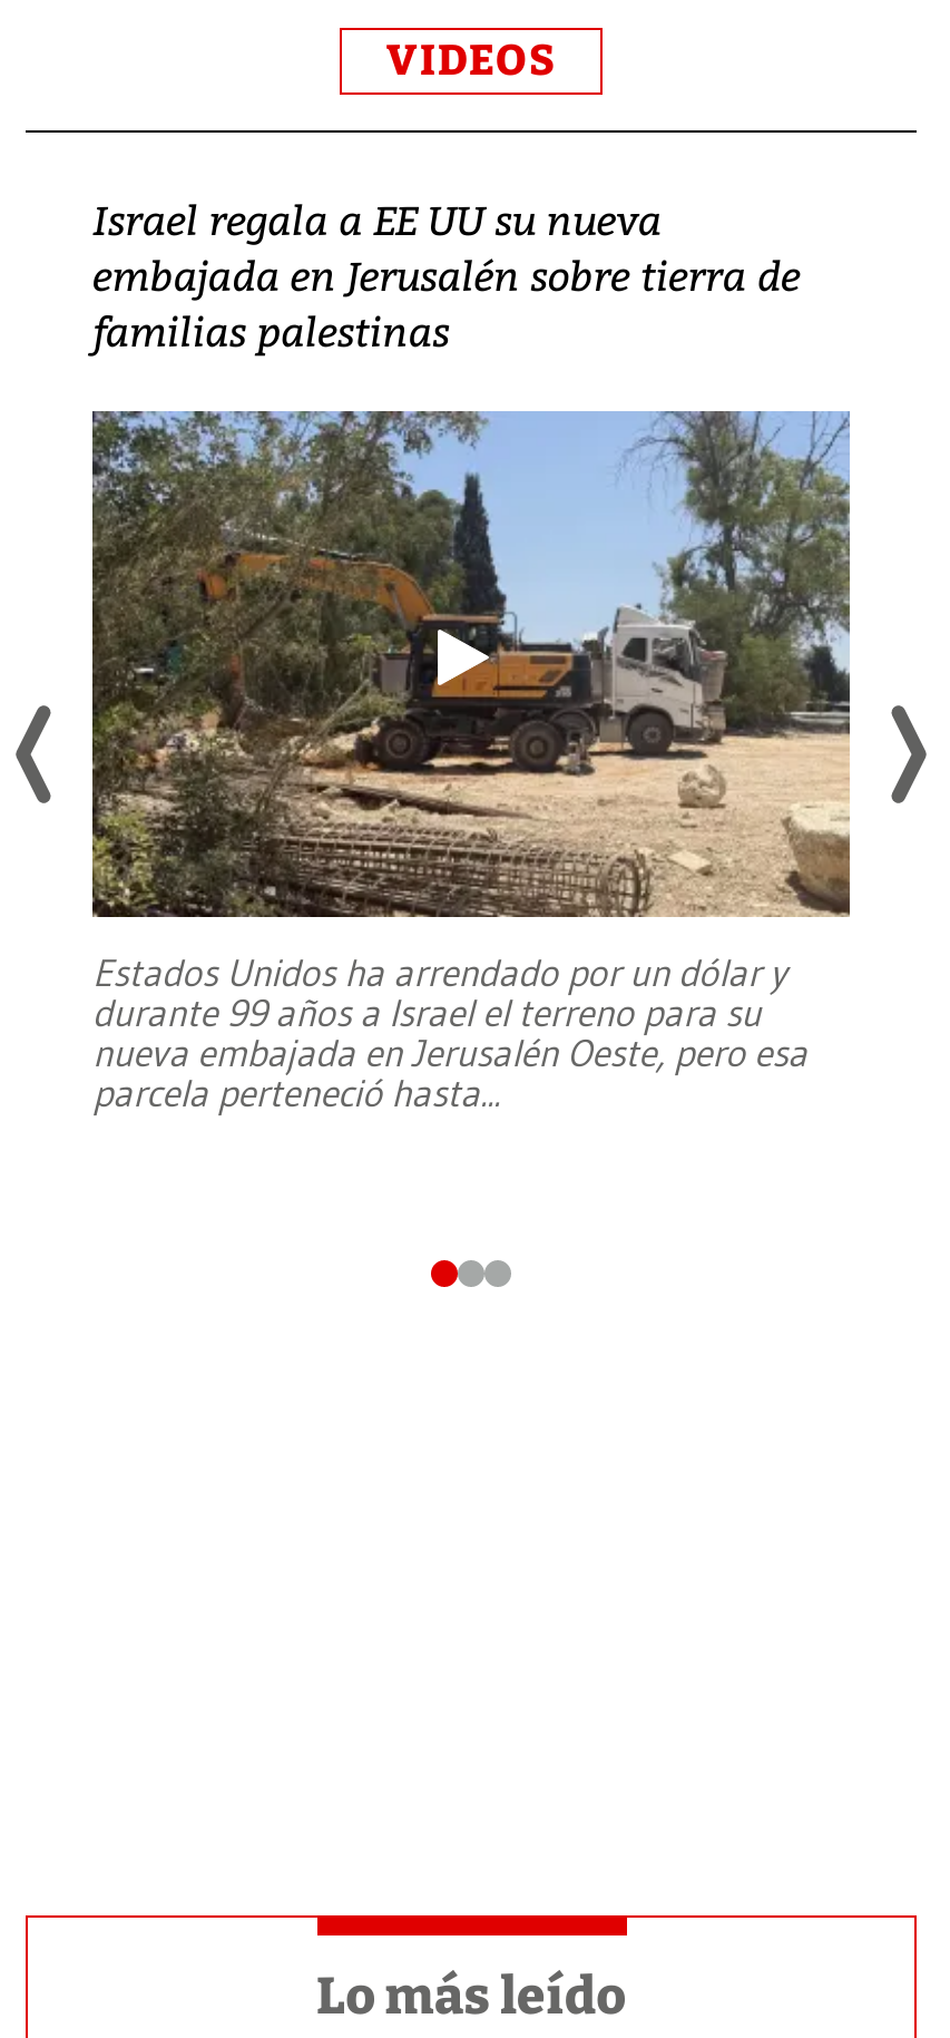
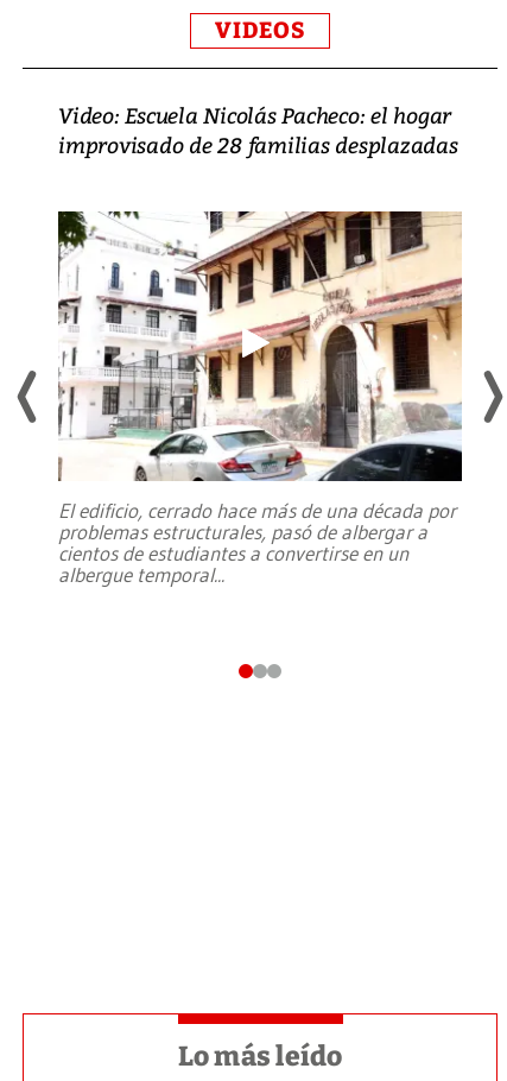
[92,190,800,357] Israel regala a EE UU su nueva | embajada en Jerusalén sobre tierra de | familias palestinas -> [58,100,458,159] Video: Escuela Nicolás Pacheco: el hogar | improvisado de 28 familias desplazadas
[90,409,852,1114] [image] | Estados Unidos ha arrendado por un dólar y | durante 99 años a Israel el terreno para su | nueva embajada en Jerusalén Oeste, pero esa | parcela perteneció hasta... -> [58,210,463,586] [image] | El edificio, cerrado hace más de una década por | problemas estructurales, pasó de albergar a | cientos de estudiantes a convertirse en un | albergue temporal...

